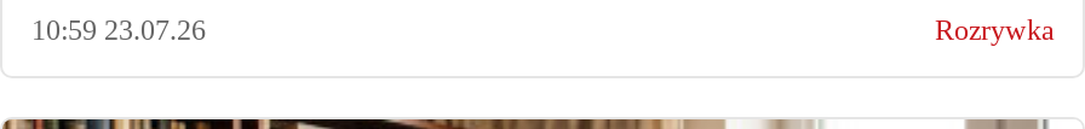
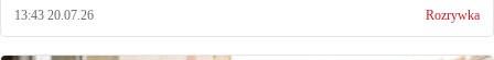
[31,14,206,48] 10:59 23.07.26 -> [14,8,94,23] 13:43 20.07.26

